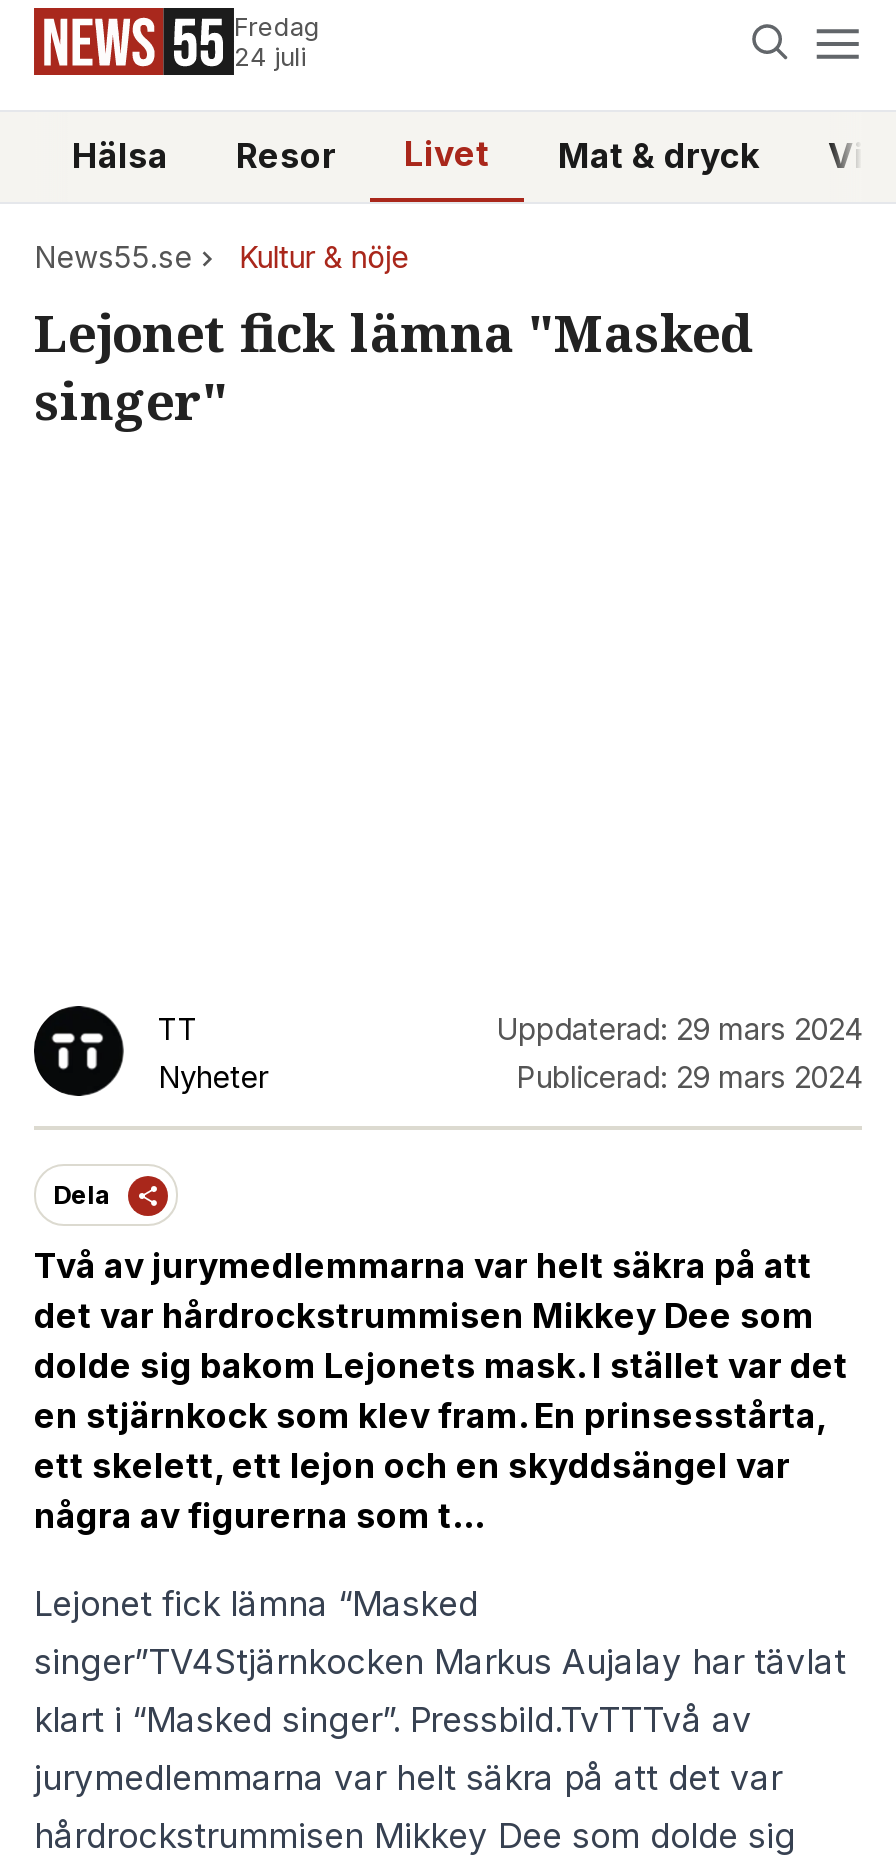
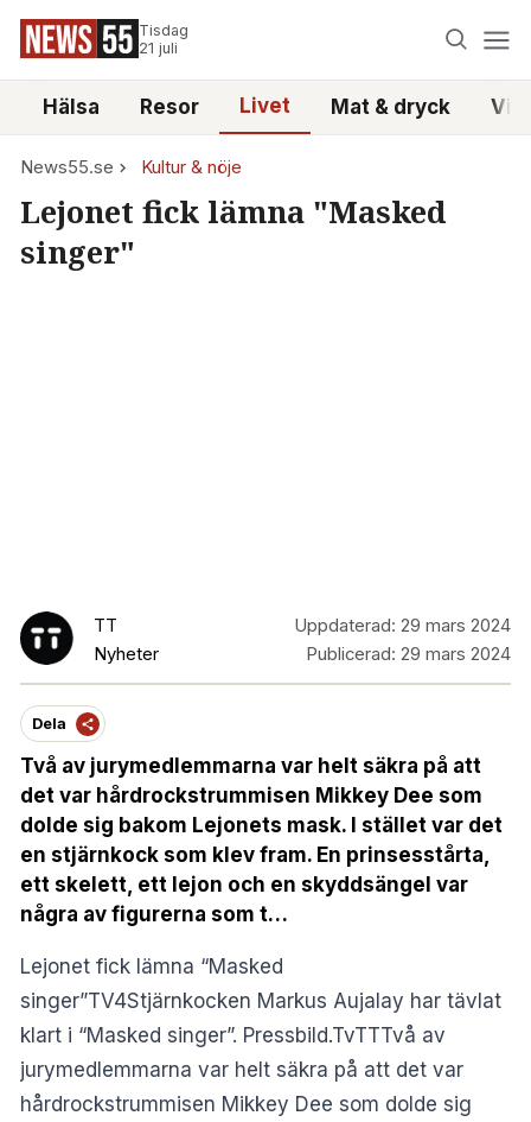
[234,12,320,72] Fredag | 24 juli -> [139,21,188,57] Tisdag | 21 juli

